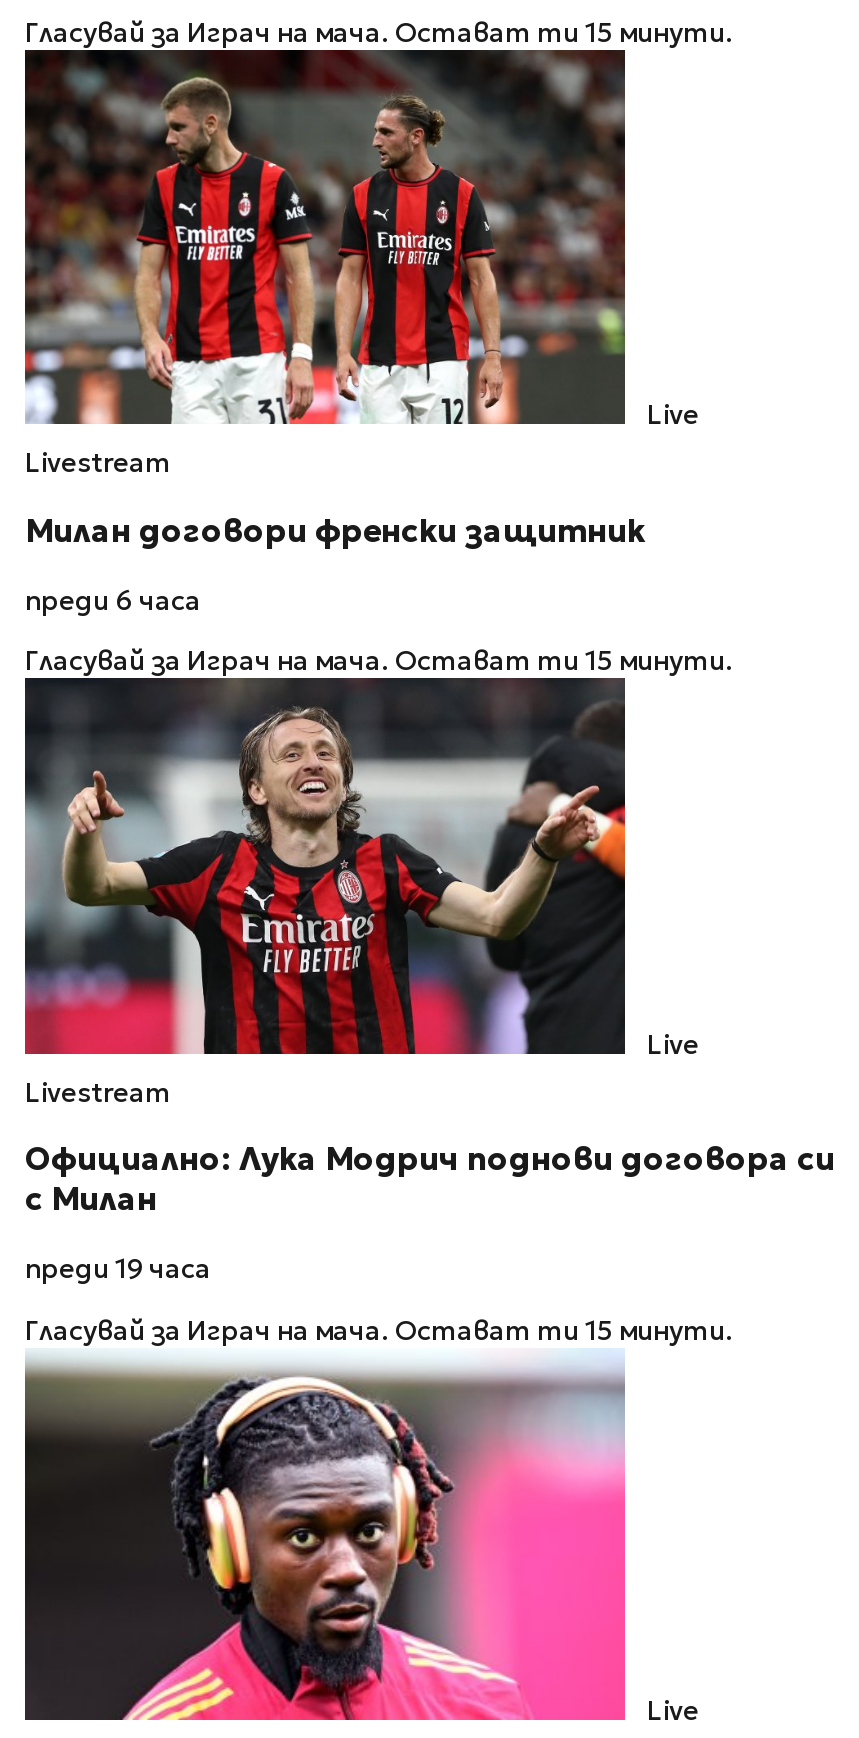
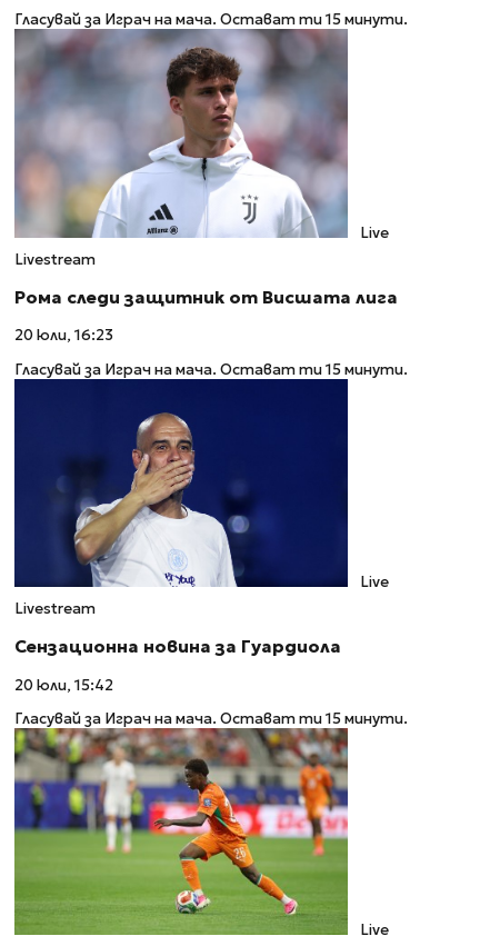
[23,55,627,425] [image] -> [13,32,349,238] [image]
[25,512,645,550] Милан договори френски защитник -> [14,286,398,307] Рома следи защитник от Висшата лига
[25,584,201,618] преди 6 часа -> [14,326,113,345] 20 юли, 16:23
[23,683,627,1057] [image] -> [13,381,349,588] [image]
[25,1141,835,1219] Официално: Лука Модрич поднови договора си | с Милан -> [14,636,341,657] Сензационна новина за Гуардиола
[25,1253,211,1287] преди 19 часа -> [14,676,113,695] 20 юли, 15:42
[23,1353,627,1723] [image] -> [13,731,349,936] [image]

